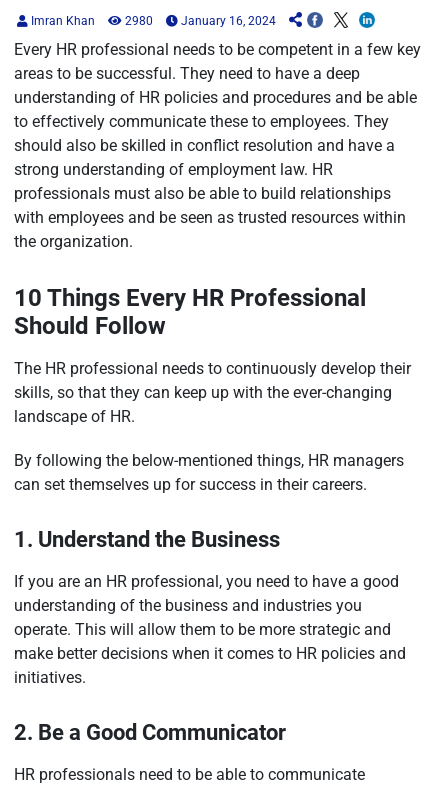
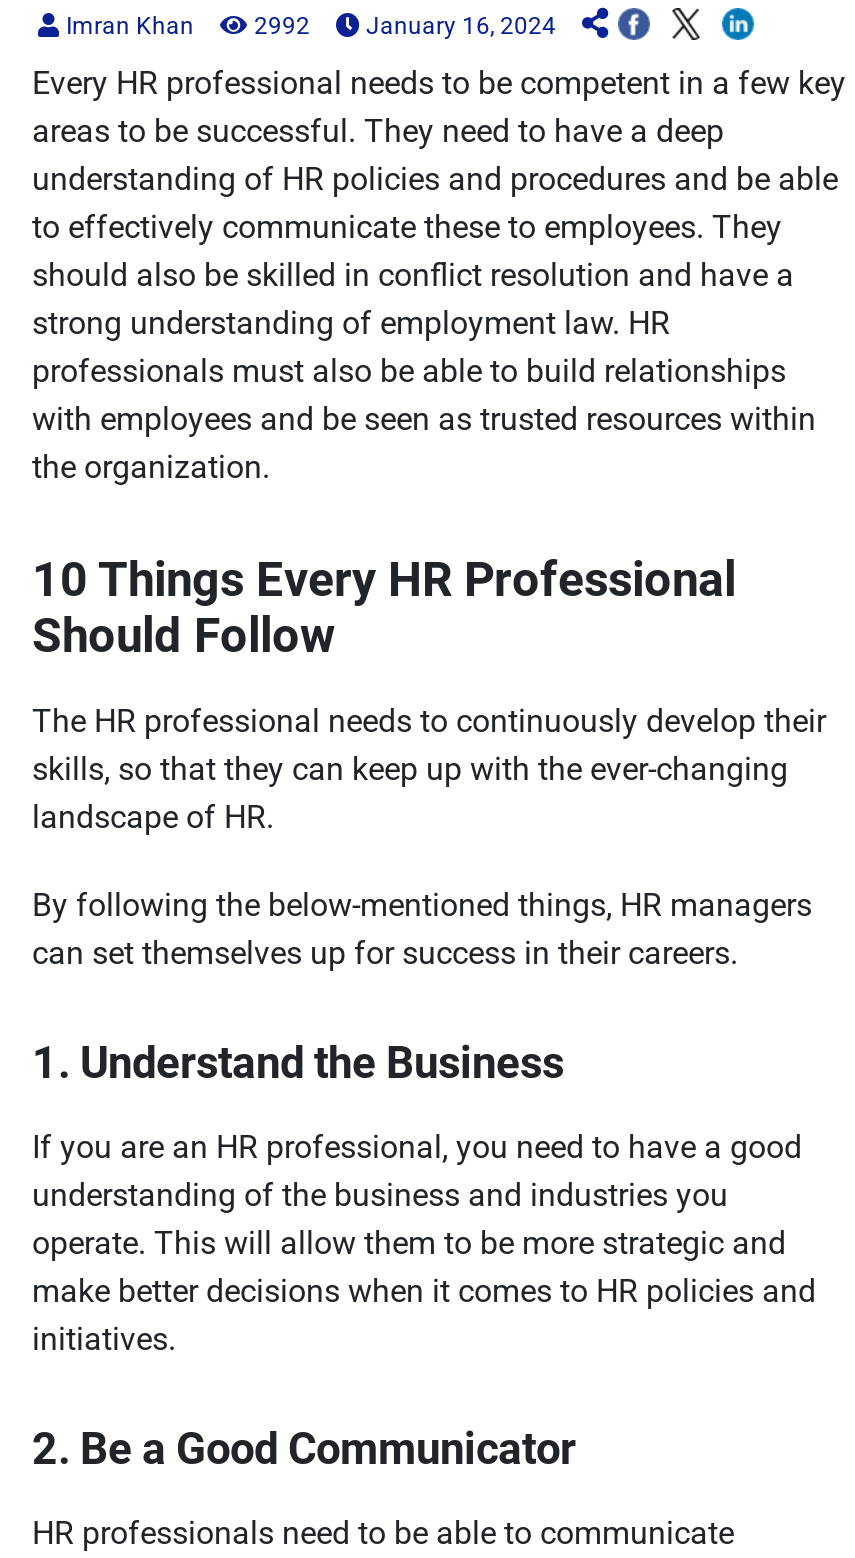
[28,14,276,28] Imran Khan 2980 January 16, 2024 -> [60,12,556,40] Imran Khan 2992 January 16, 2024

